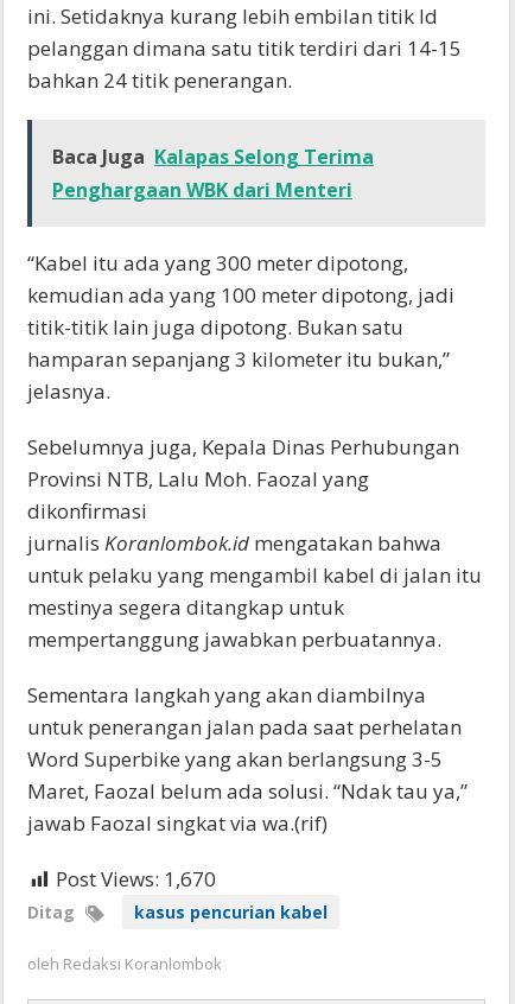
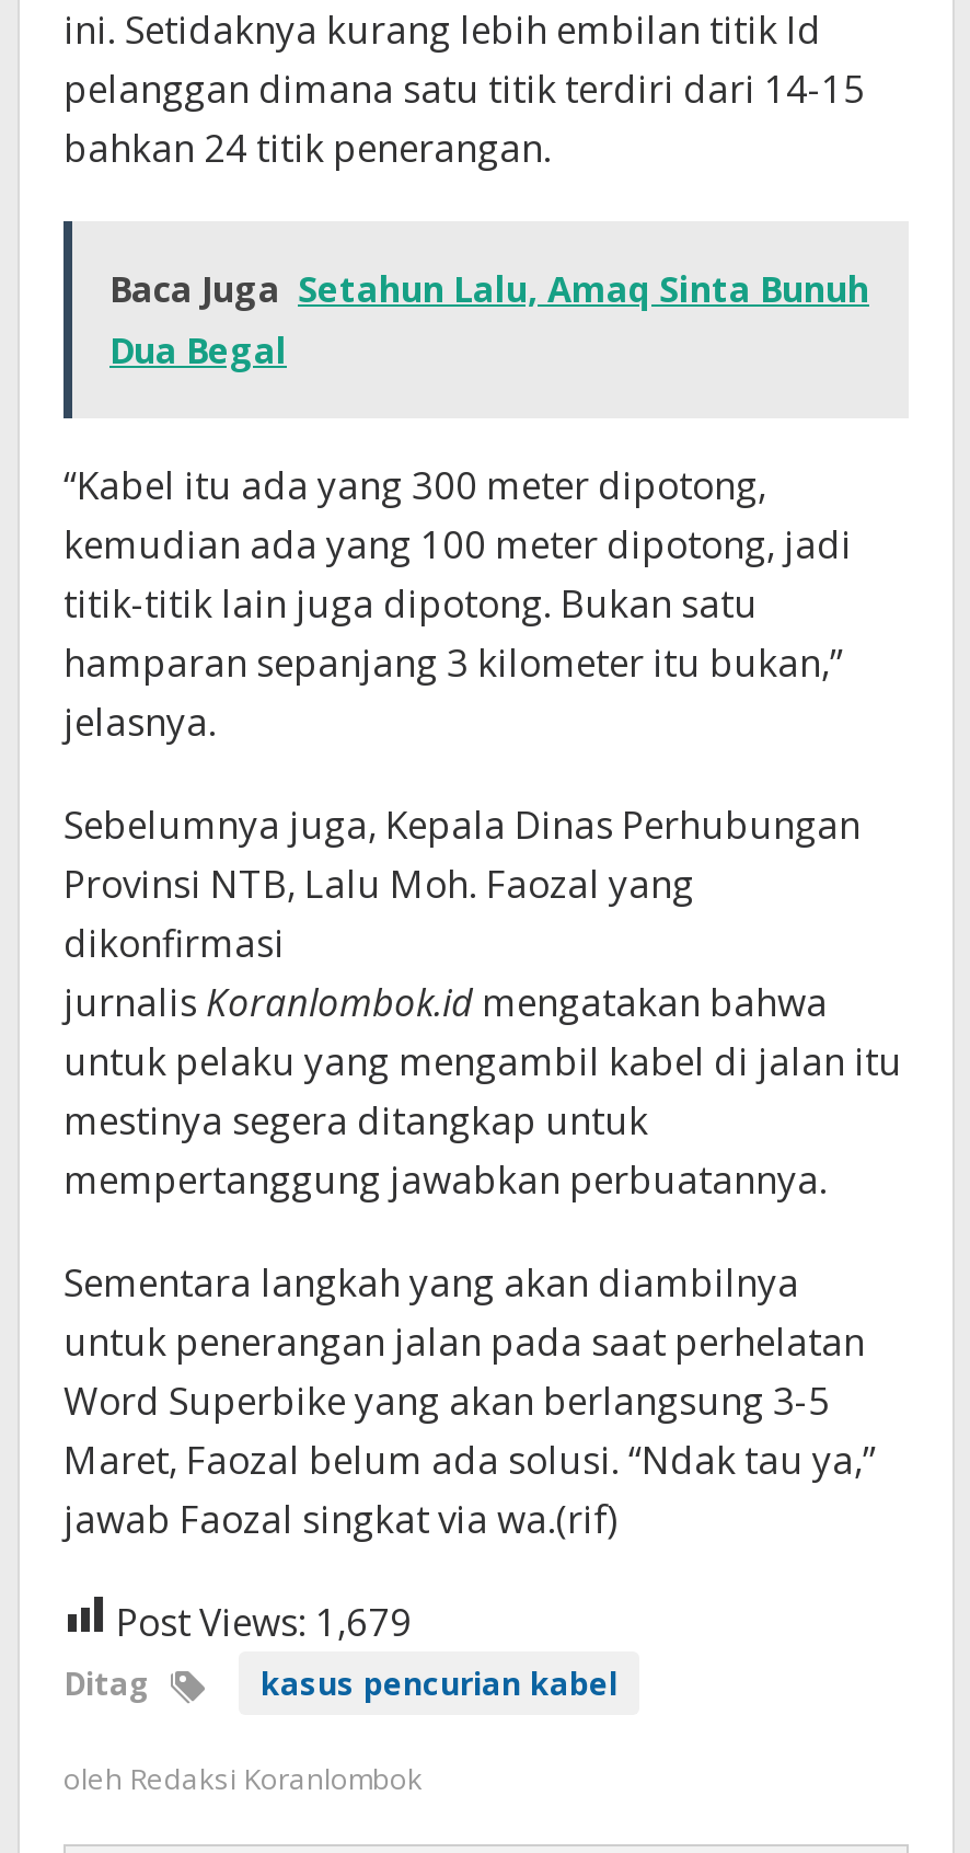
[52,144,374,203] Baca Juga Kalapas Selong Terima | Penghargaan WBK dari Menteri -> [109,266,869,375] Baca Juga Setahun Lalu, Amaq Sinta Bunuh | Dua Begal
[56,866,216,893] Post Views: 1,670 -> [116,1598,412,1648] Post Views: 1,679

